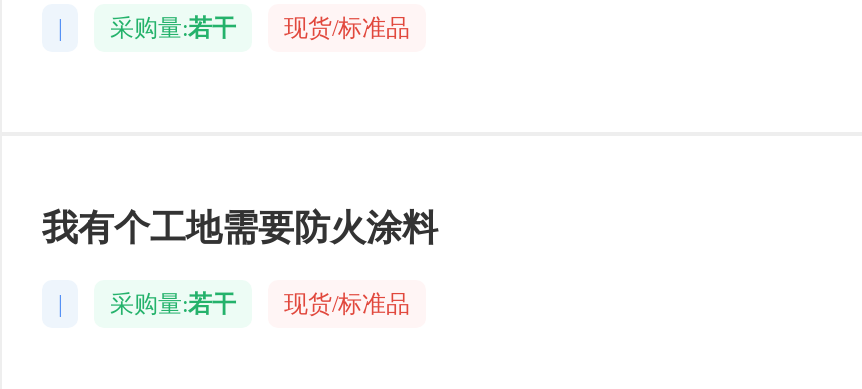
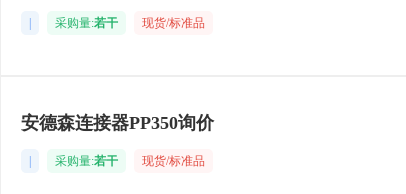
[42,208,438,248] 我有个工地需要防火涂料 -> [21,113,214,133] 安德森连接器PP350询价

